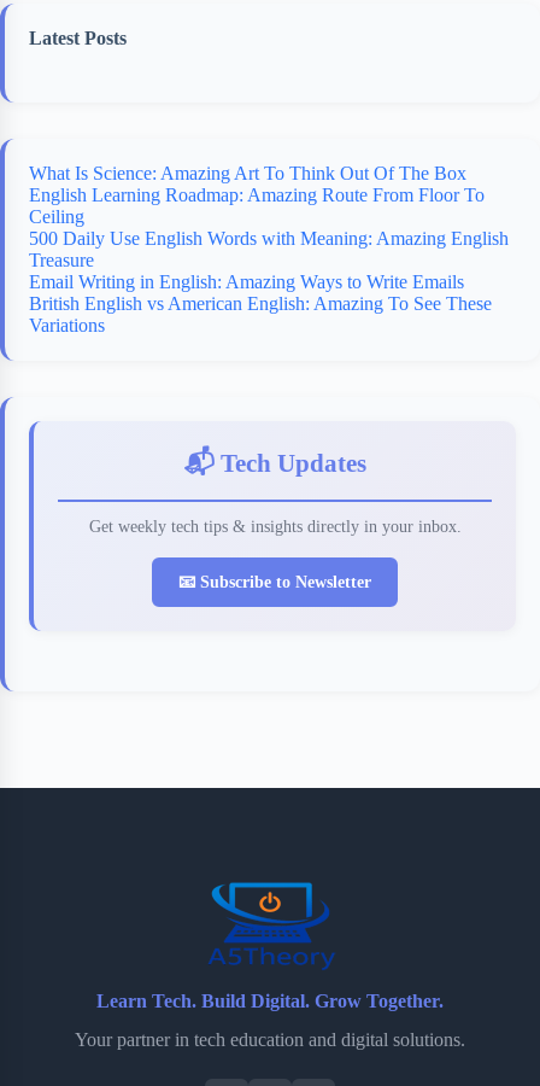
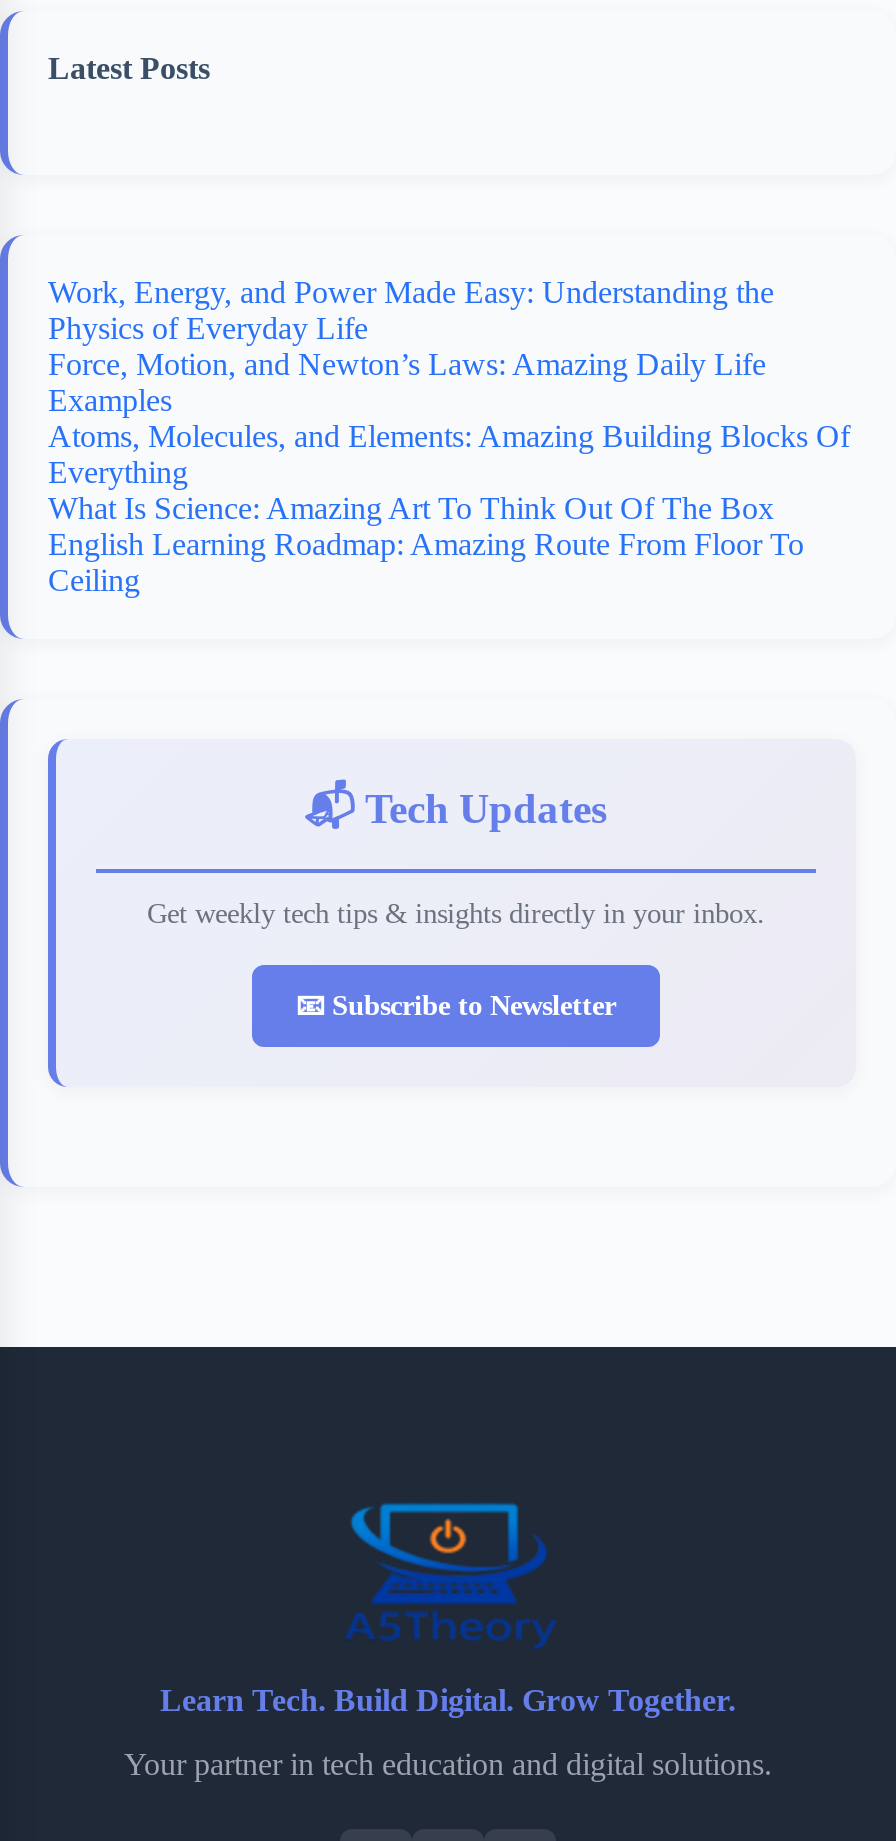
none -> [48,276,850,490] Work, Energy, and Power Made Easy: Understanding the | Physics of Everyday Life | Force, Motion, and Newton’s Laws: Amazing Daily Life | Examples | Atoms, Molecules, and Elements: Amazing Building Blocks Of | Everything
moved [29,163,485,227] -> [48,492,804,598]: What Is Science: Amazing Art To Think Out Of The Box | English Learning Roadmap: Amazing Route From Floor To | Ceiling
[29,229,509,336] 500 Daily Use English Words with Meaning: Amazing English | Treasure | Email Writing in English: Amazing Ways to Write Emails | British English vs American English: Amazing To See These | Variations -> none

